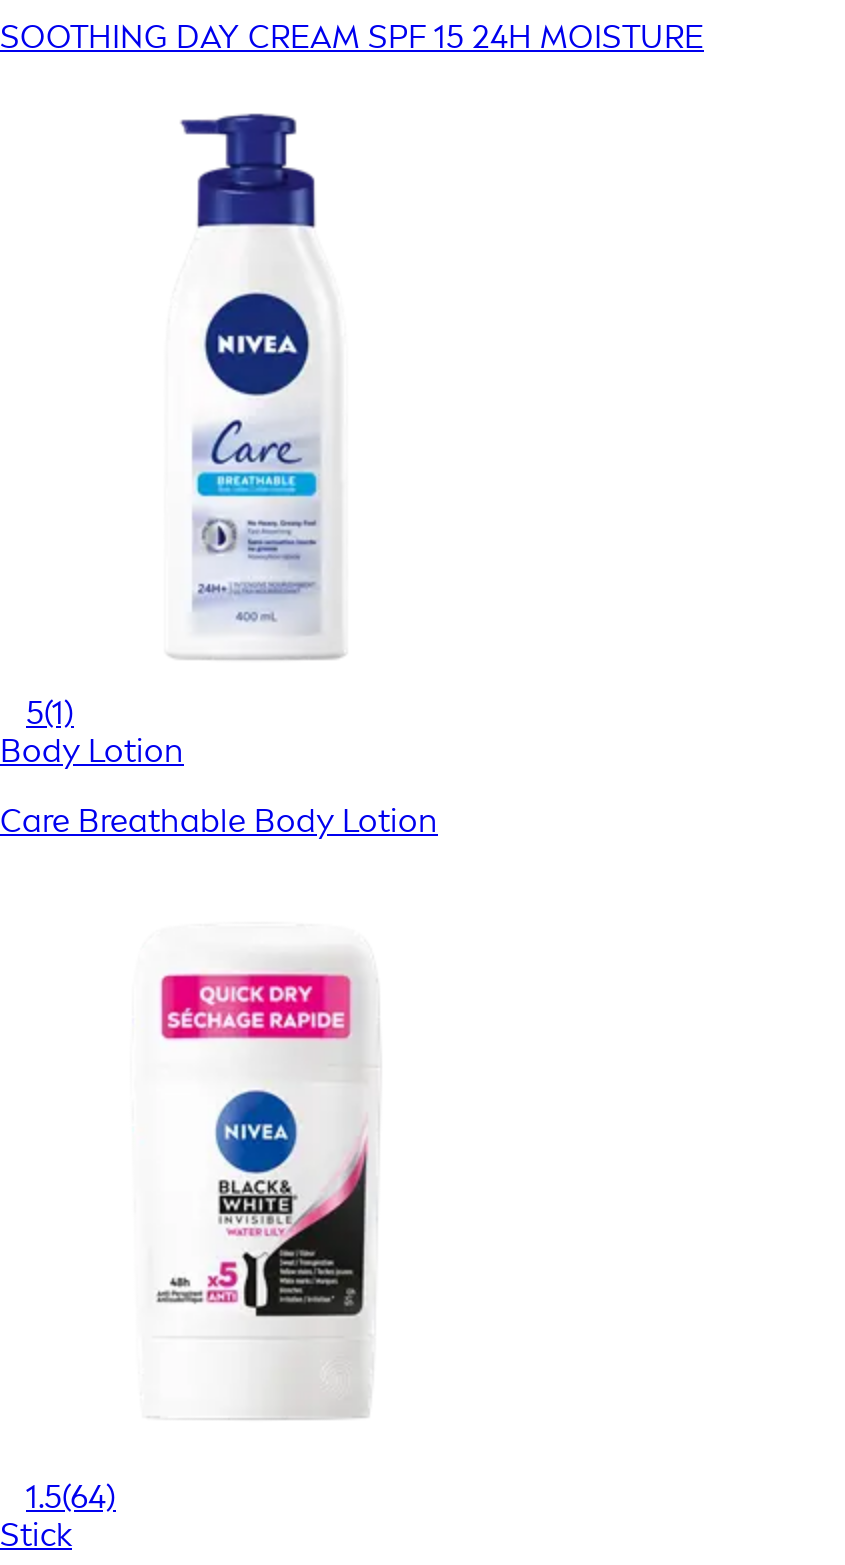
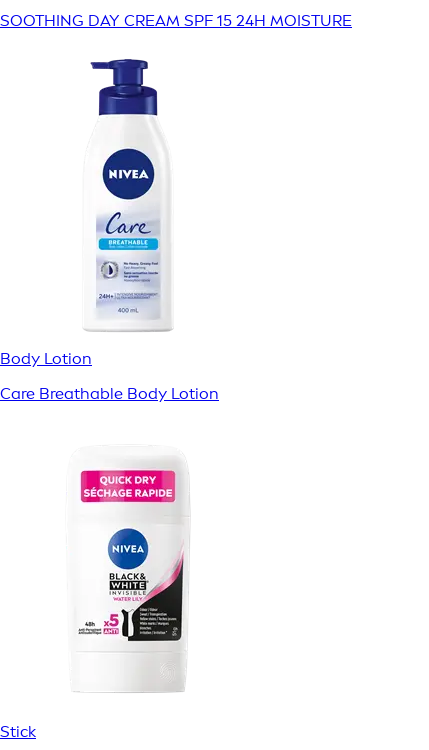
[26,694,74,732] 5(1) -> none
[26,1478,116,1516] 1.5(64) -> none

